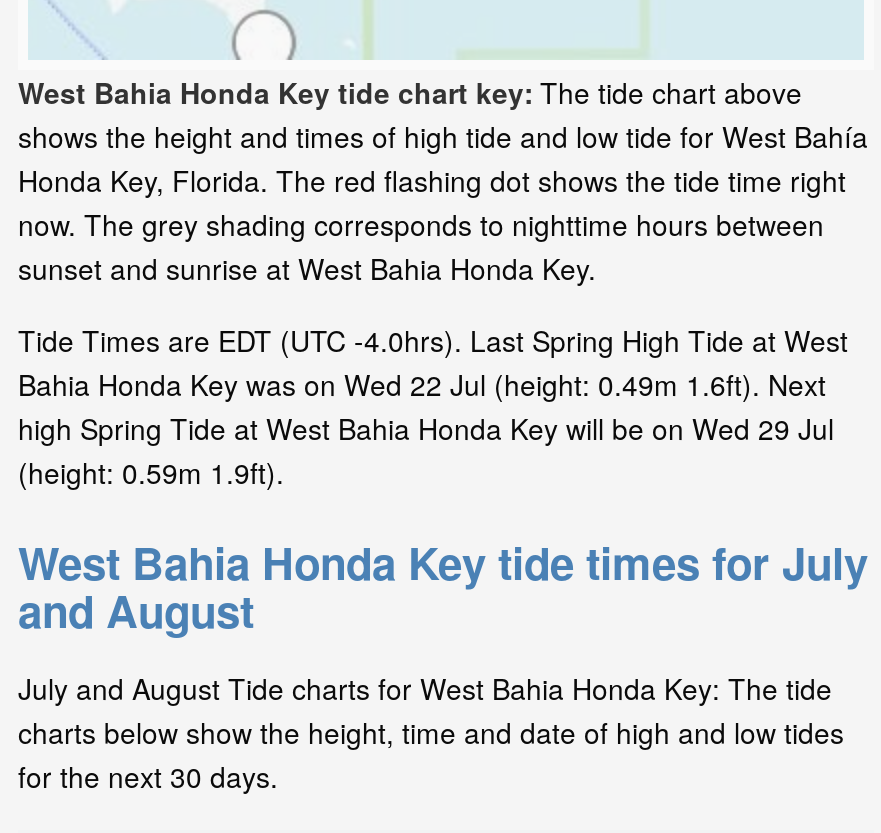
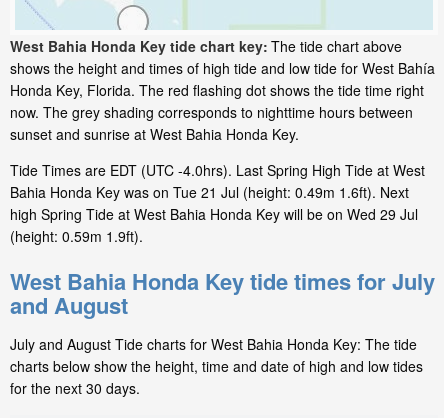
[18,365,826,405] Bahia Honda Key was on Wed 22 Jul (height: 0.49m 1.6ft). Next -> [10,182,409,202] Bahia Honda Key was on Tue 21 Jul (height: 0.49m 1.6ft). Next

